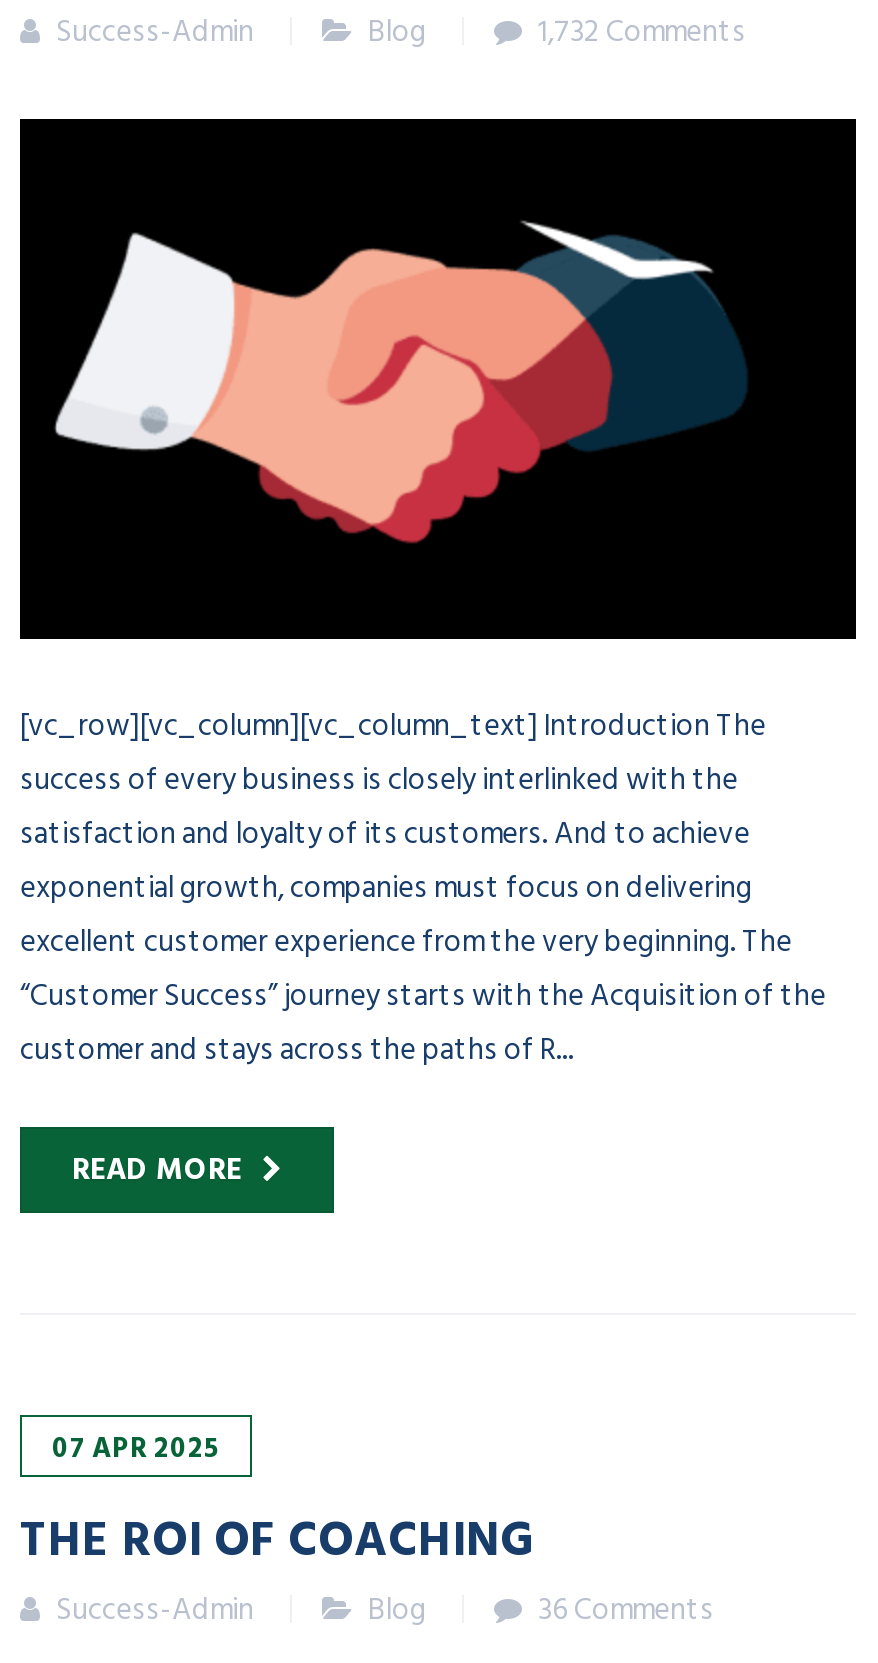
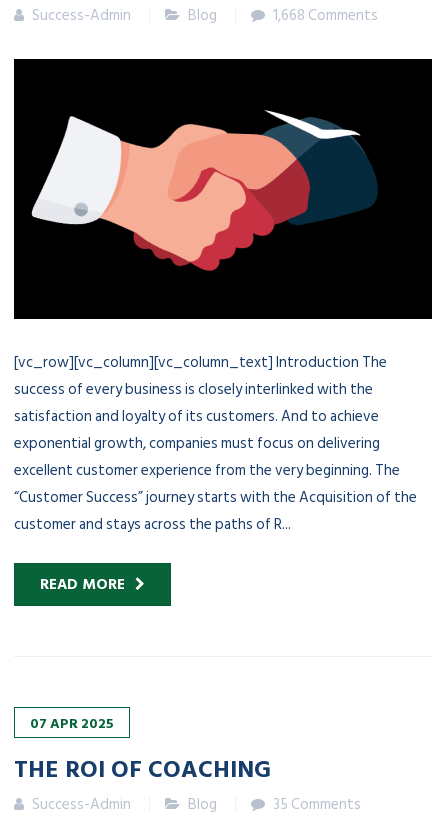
[538,7,746,57] 1,732 Comments -> [273,3,378,28] 1,668 Comments
[538,1585,714,1635] 36 Comments -> [273,792,361,817] 35 Comments

